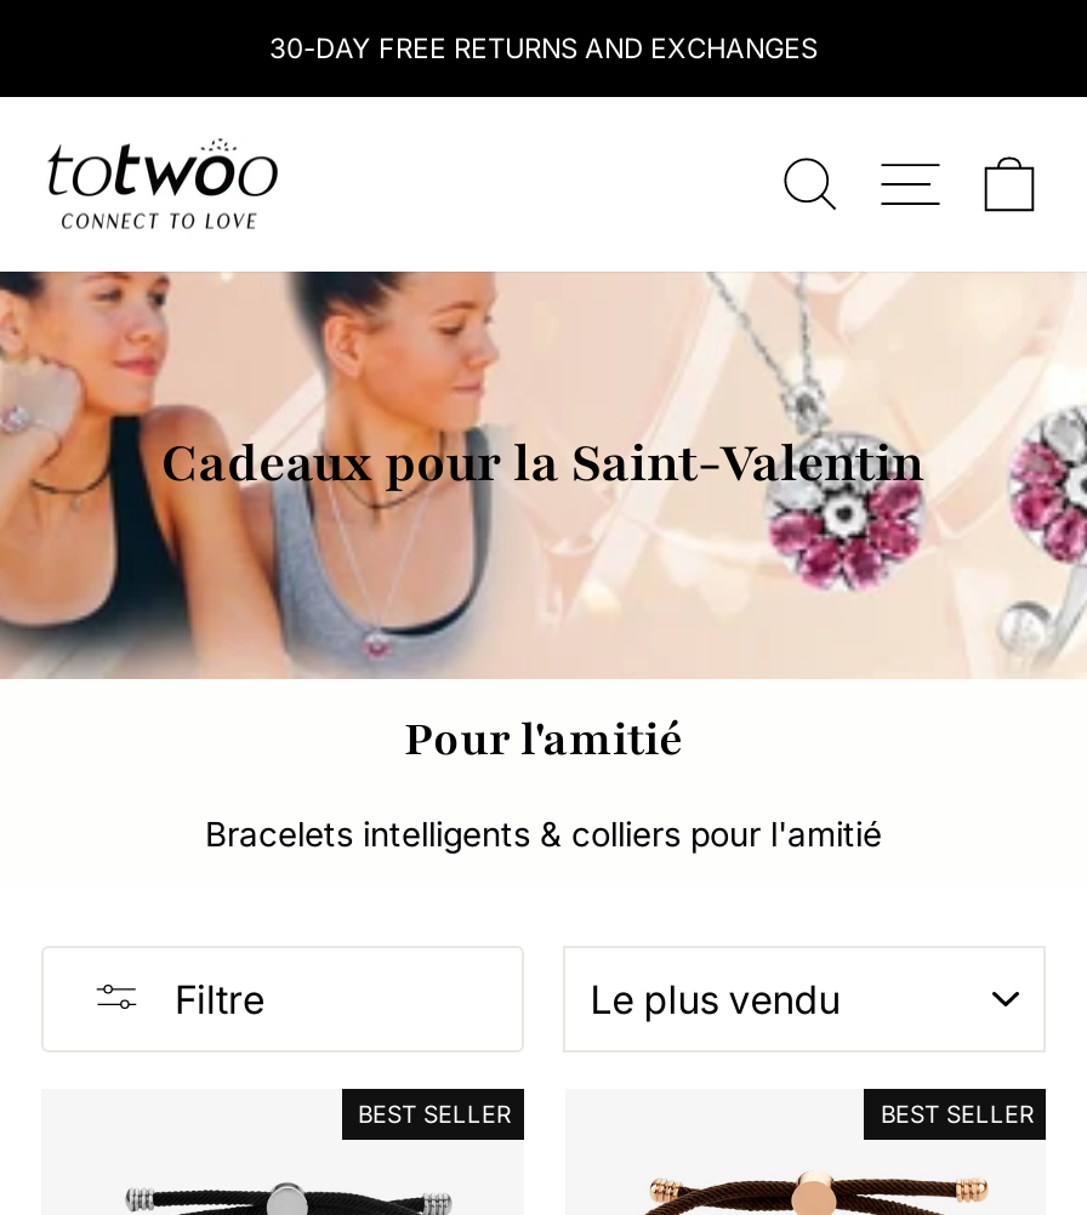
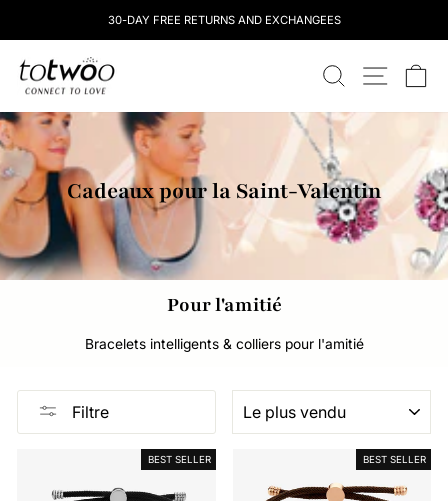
[269,32,818,65] 30-DAY FREE RETURNS AND EXCHANGES -> [107,13,340,27] 30-DAY FREE RETURNS AND EXCHANGEES

